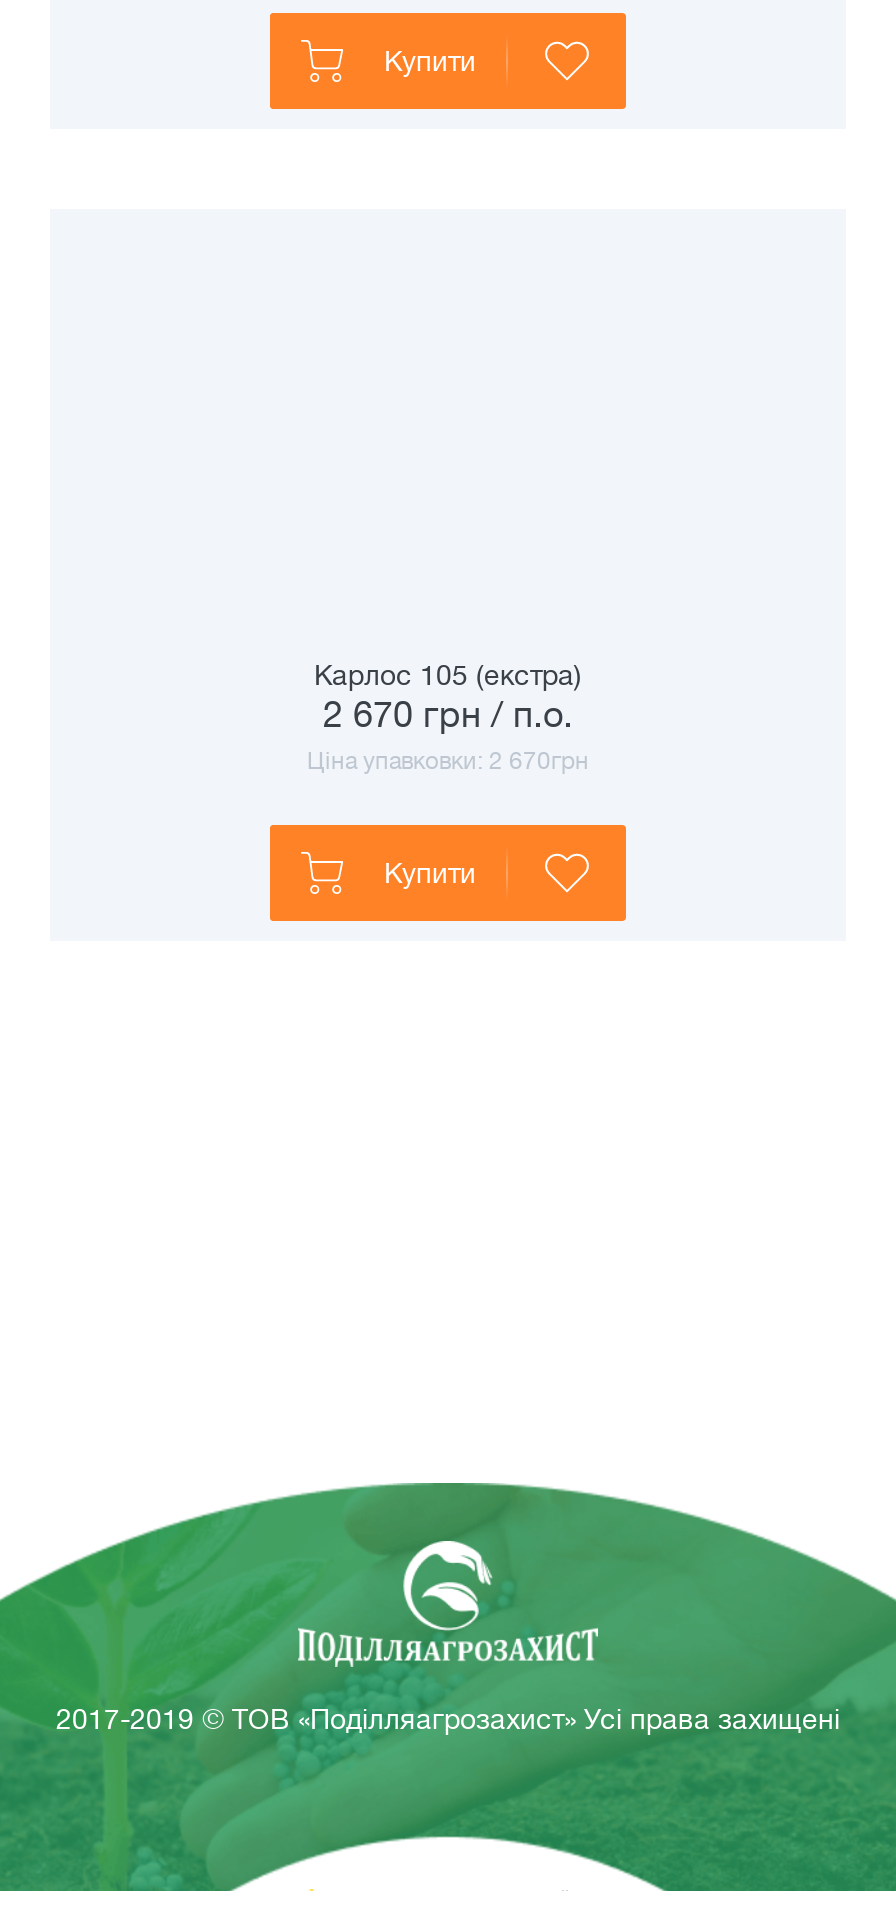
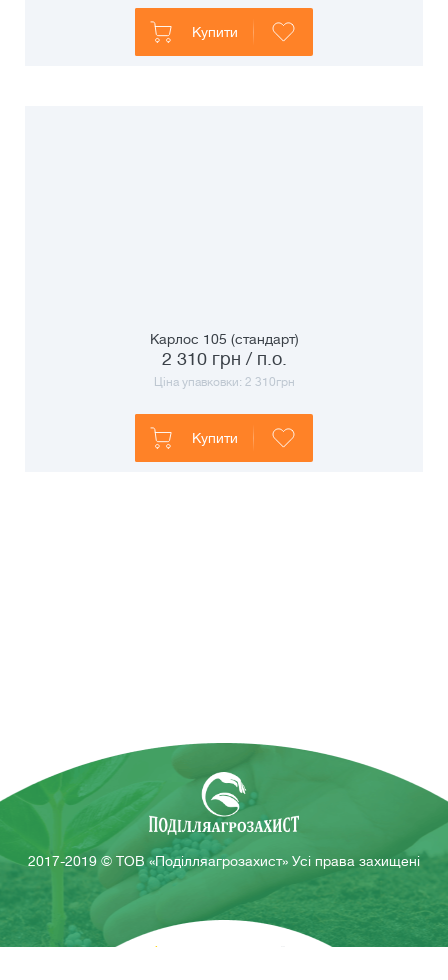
[314,658,582,690] Карлос 105 (екстра) -> [149,330,298,346] Карлос 105 (стандарт)
[323,694,573,734] 2 670 грн / п.о. -> [161,348,286,368] 2 310 грн / п.о.
[307,746,589,774] Ціна упавковки: 2 670грн -> [153,374,294,388] Ціна упавковки: 2 310грн

